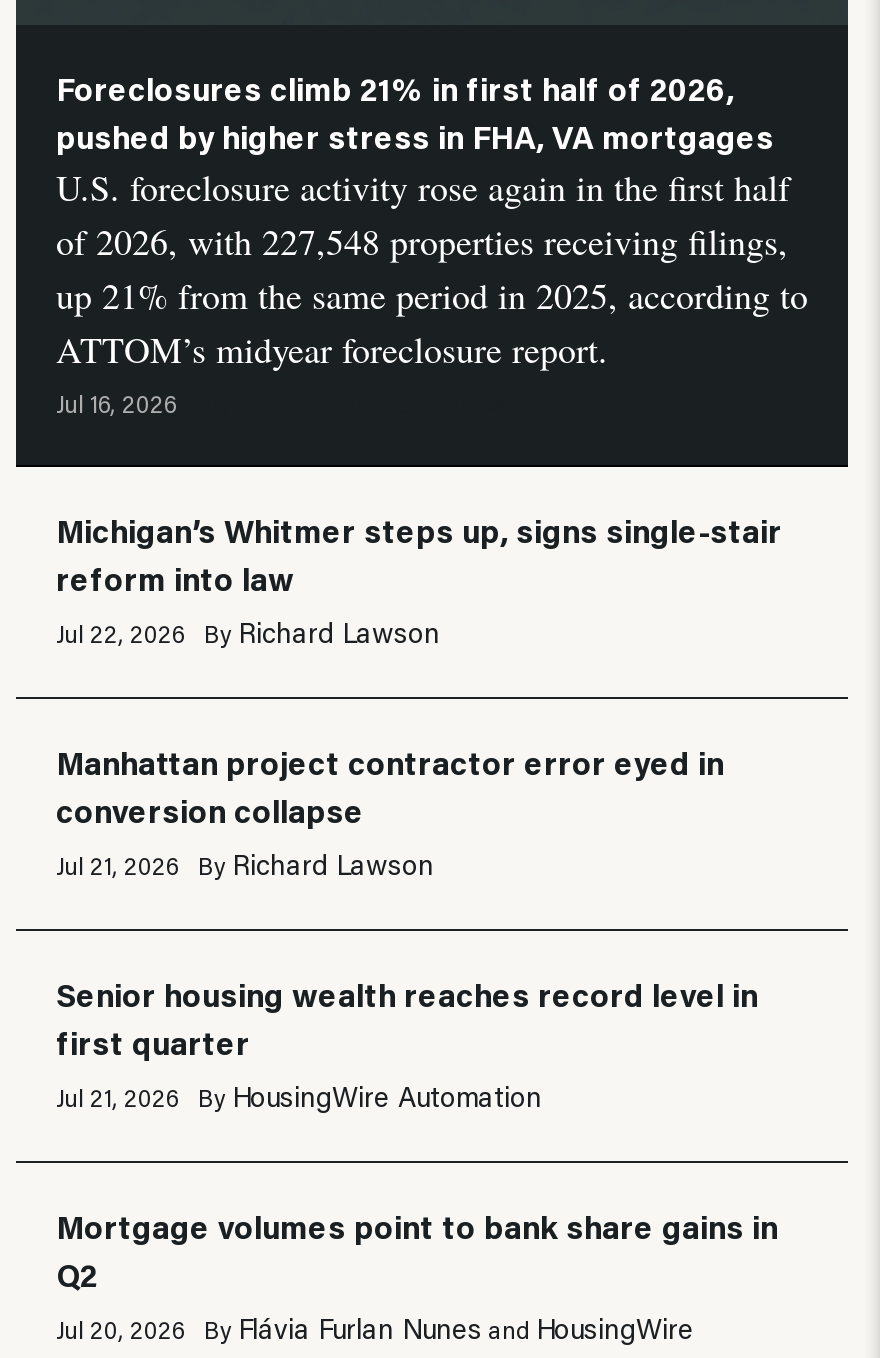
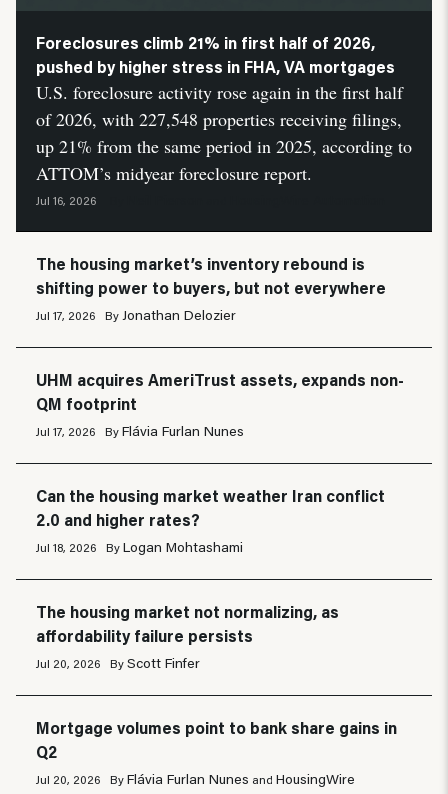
[56,509,782,1115] Michigan’s Whitmer steps up, signs single-stair | reform into law | Jul 22, 2026 | By Richard Lawson | Manhattan project contractor error eyed in | conversion collapse | Jul 21, 2026 | By Richard Lawson | Senior housing wealth reaches record level in | first quarter | Jul 21, 2026 | By HousingWire Automation -> [36,253,404,672] The housing market’s inventory rebound is | shifting power to buyers, but not everywhere | Jul 17, 2026 | By Jonathan Delozier | UHM acquires AmeriTrust assets, expands non- | QM footprint | Jul 17, 2026 | By Flávia Furlan Nunes | Can the housing market weather Iran conflict | 2.0 and higher rates? | Jul 18, 2026 | By Logan Mohtashami | The housing market not normalizing, as | affordability failure persists | Jul 20, 2026 | By Scott Finfer

